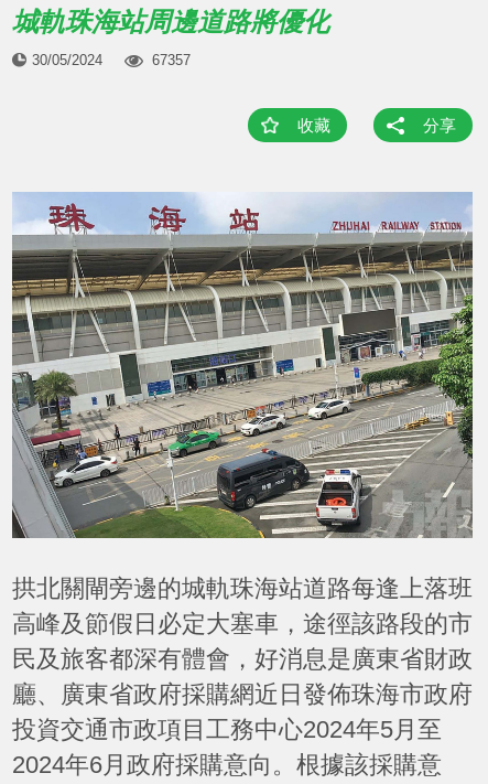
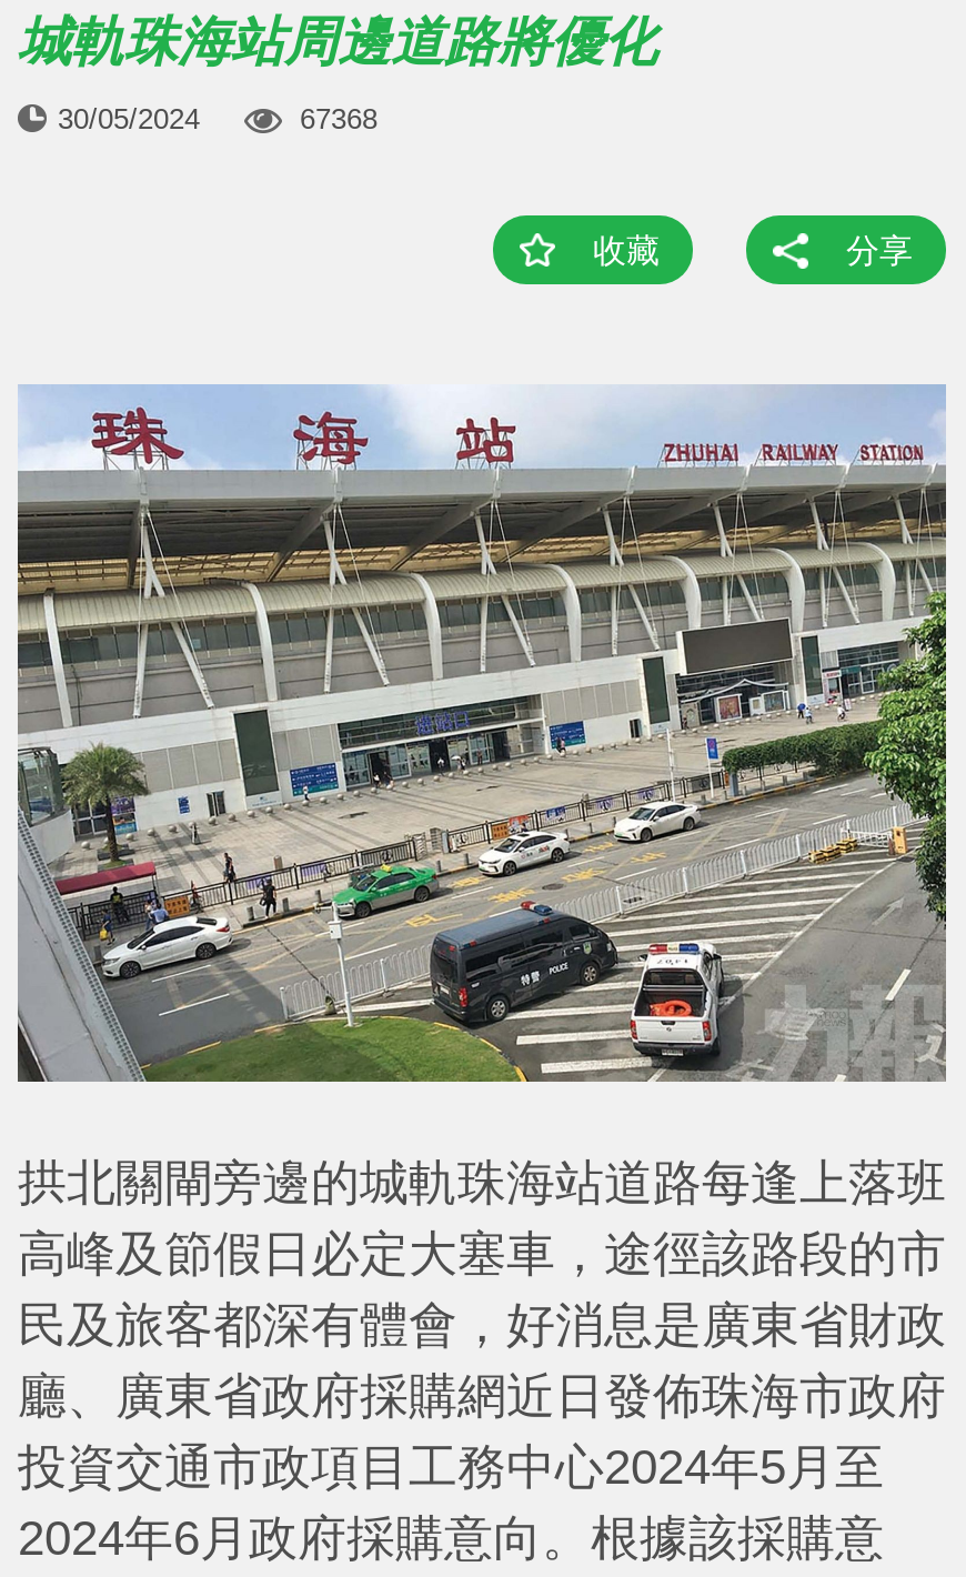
[152,52,191,68] 67357 -> [300,102,378,135] 67368

